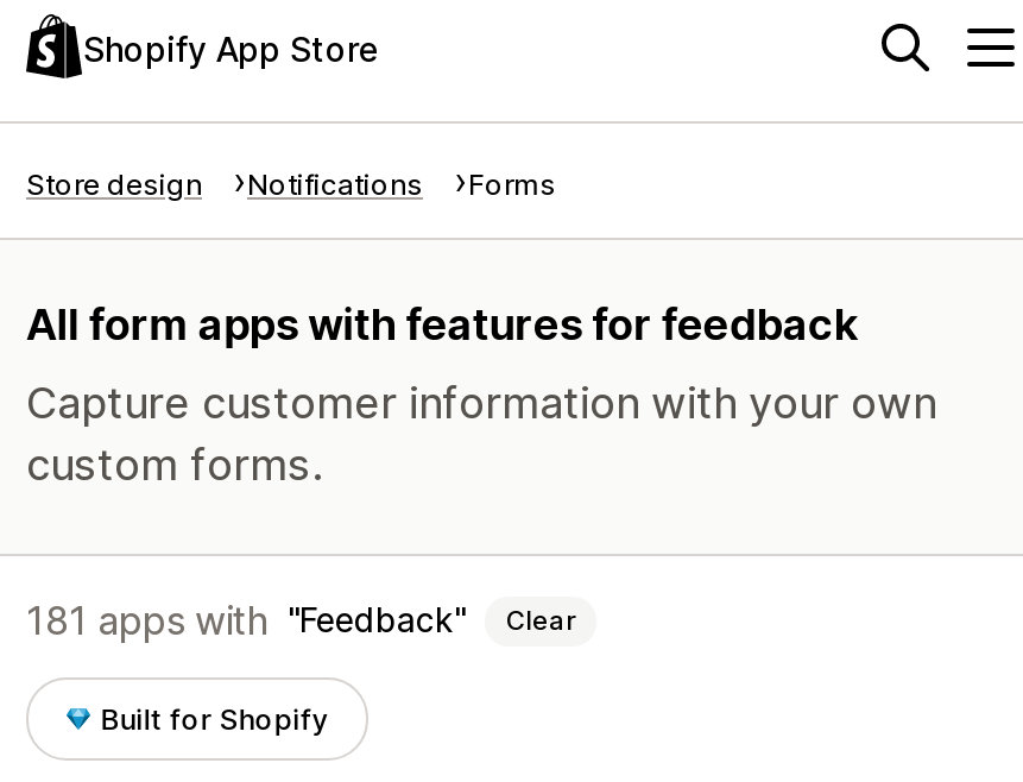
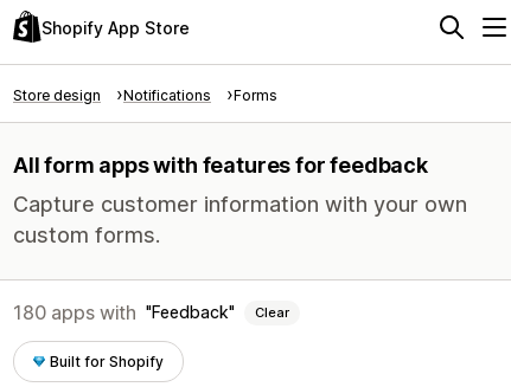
[26,597,575,644] 181 apps with Feedback Clear -> [13,301,289,324] 180 apps with Feedback Clear

